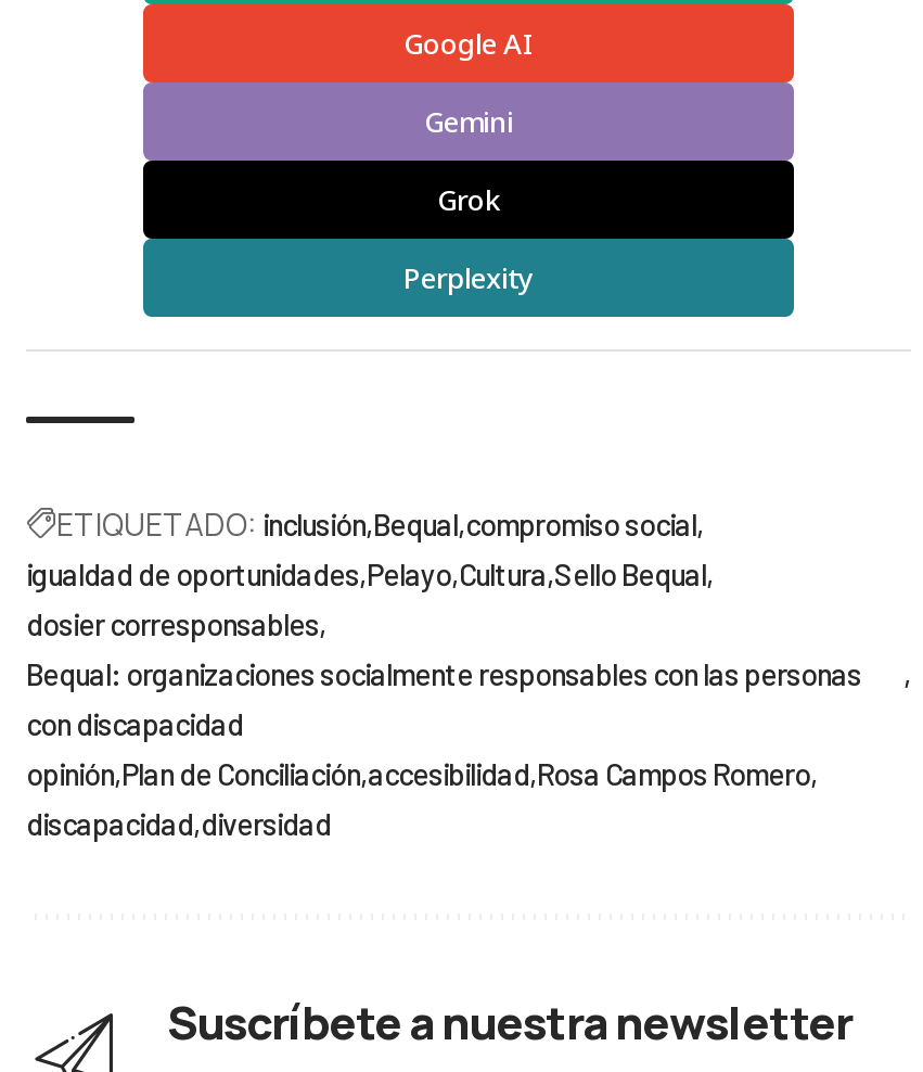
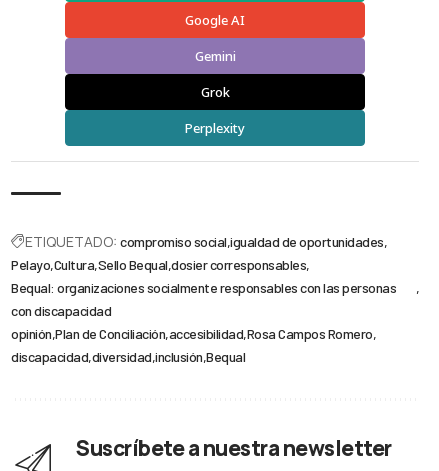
[26,503,706,642] ETIQUETADO: inclusión Bequal compromiso social | igualdad de oportunidades Pelayo Cultura Sello Bequal | dosier corresponsables -> [11,232,383,273] ETIQUETADO: compromiso social igualdad de oportunidades | Pelayo Cultura Sello Bequal dosier corresponsables
[26,805,331,842] discapacidad diversidad -> [11,348,245,365] discapacidad diversidad inclusión Bequal

